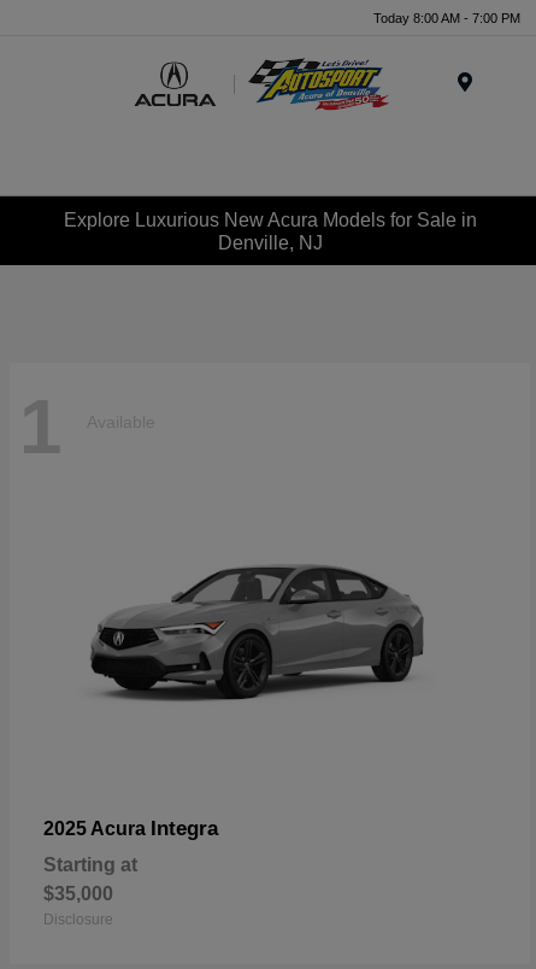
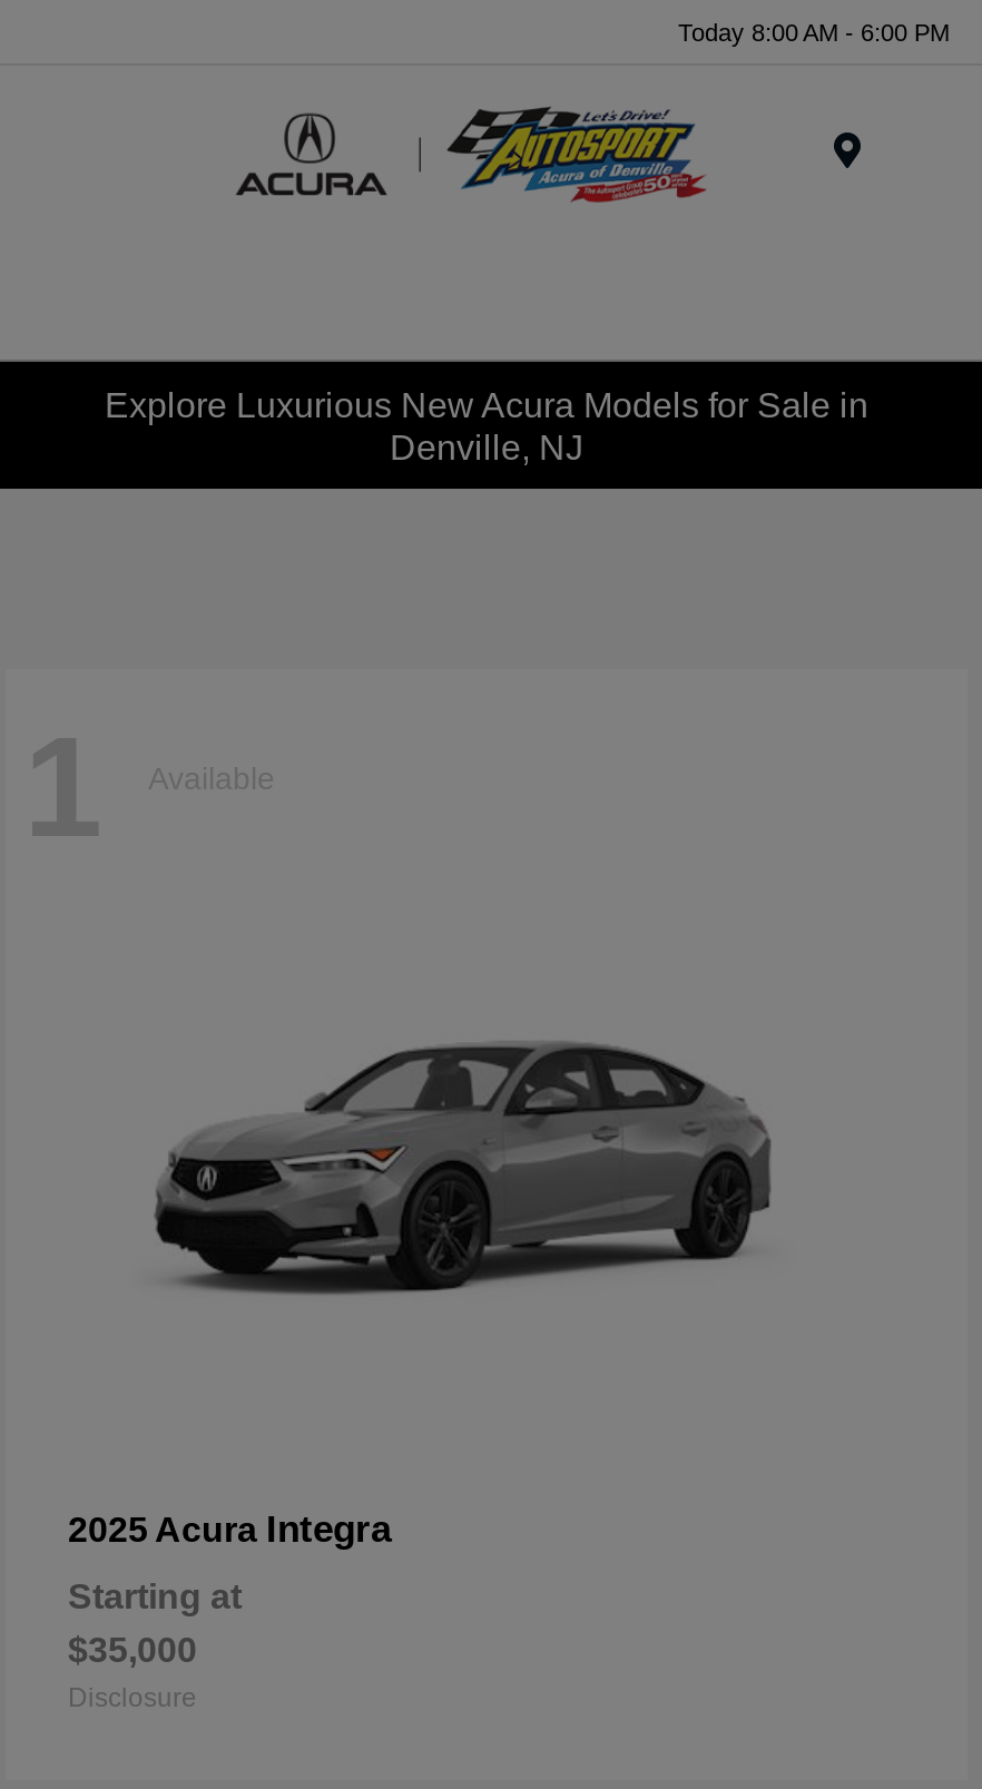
[373,10,520,25] Today 8:00 AM - 7:00 PM -> [678,18,950,45] Today 8:00 AM - 6:00 PM

